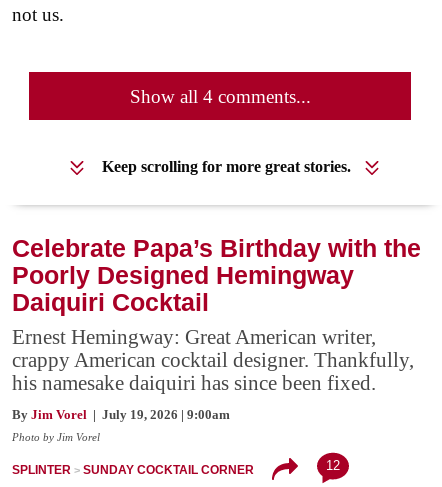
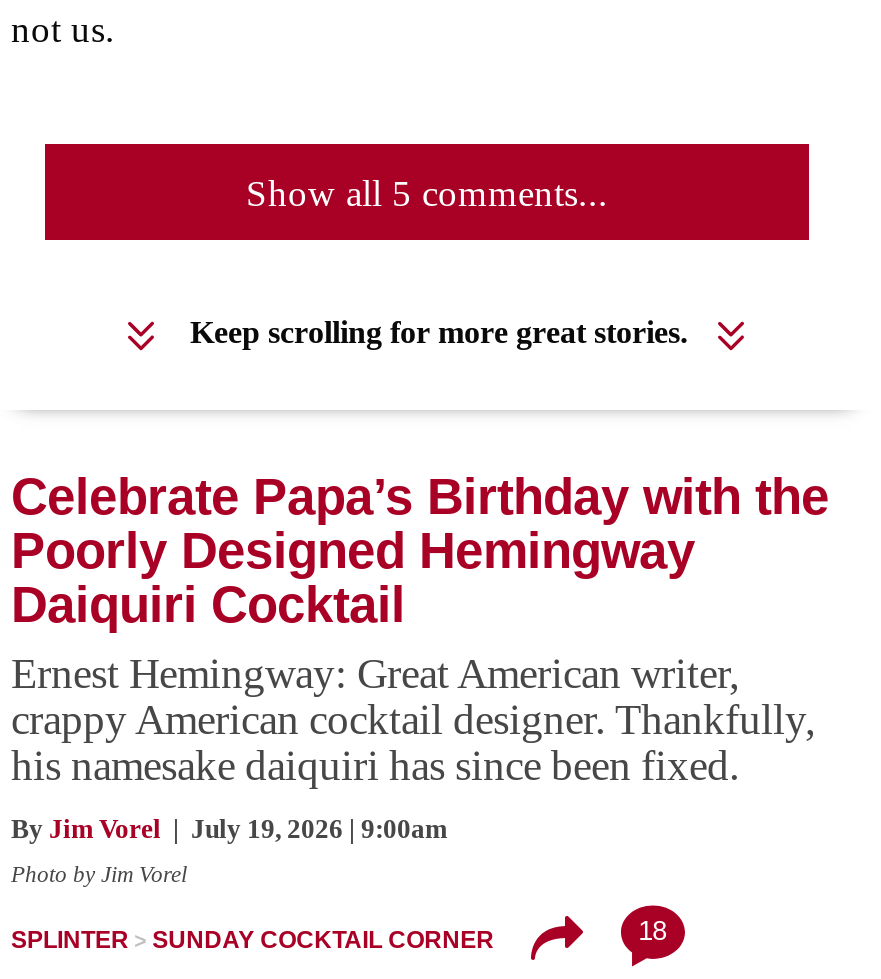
[129,86,310,107] Show all 4 comments... -> [246,173,608,215] Show all 5 comments...
[326,458,340,473] 12 -> [638,915,666,945] 18

